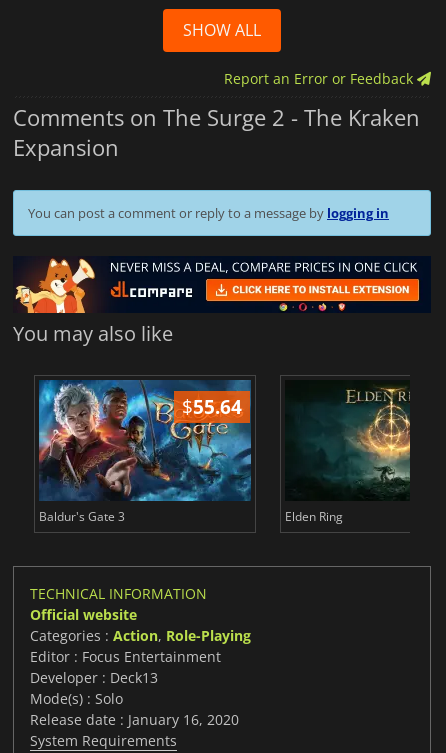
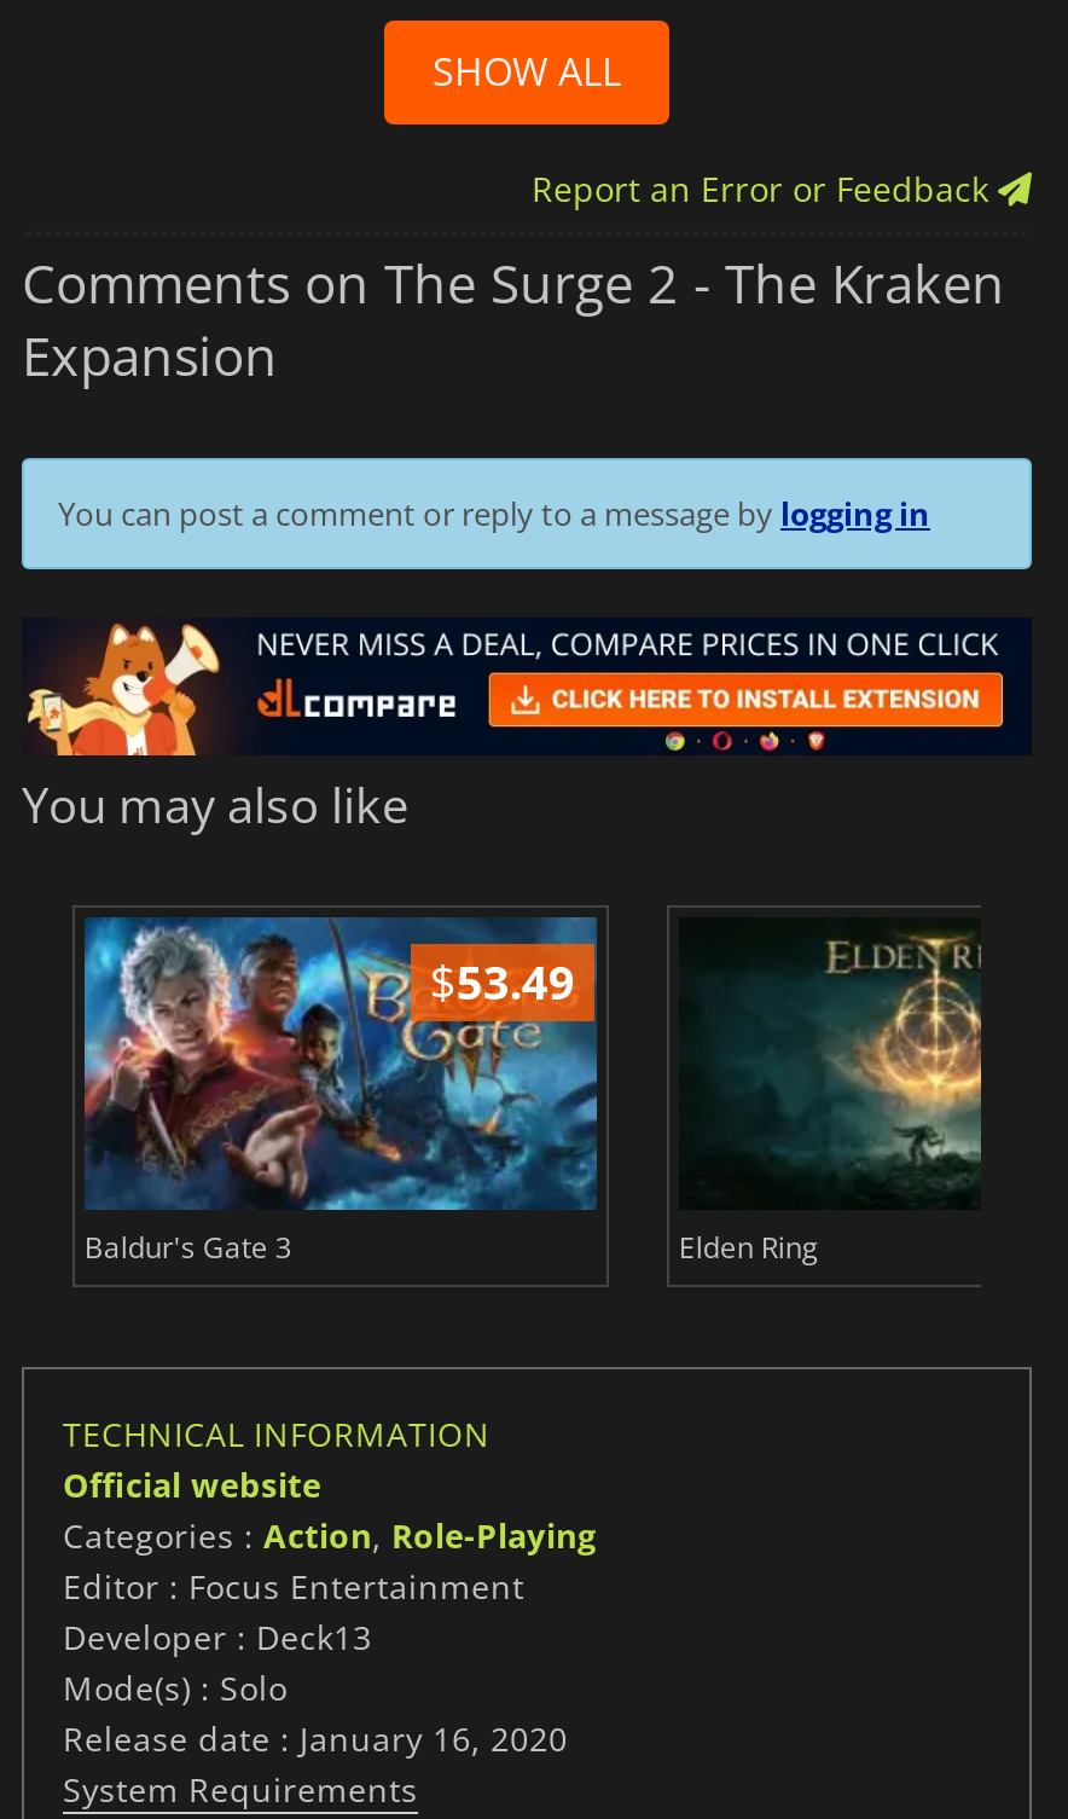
[182,393,242,420] $55.64 -> [430,949,575,1015] $53.49

